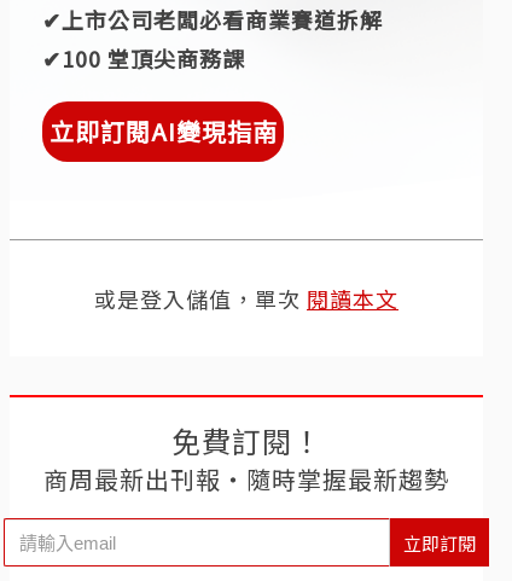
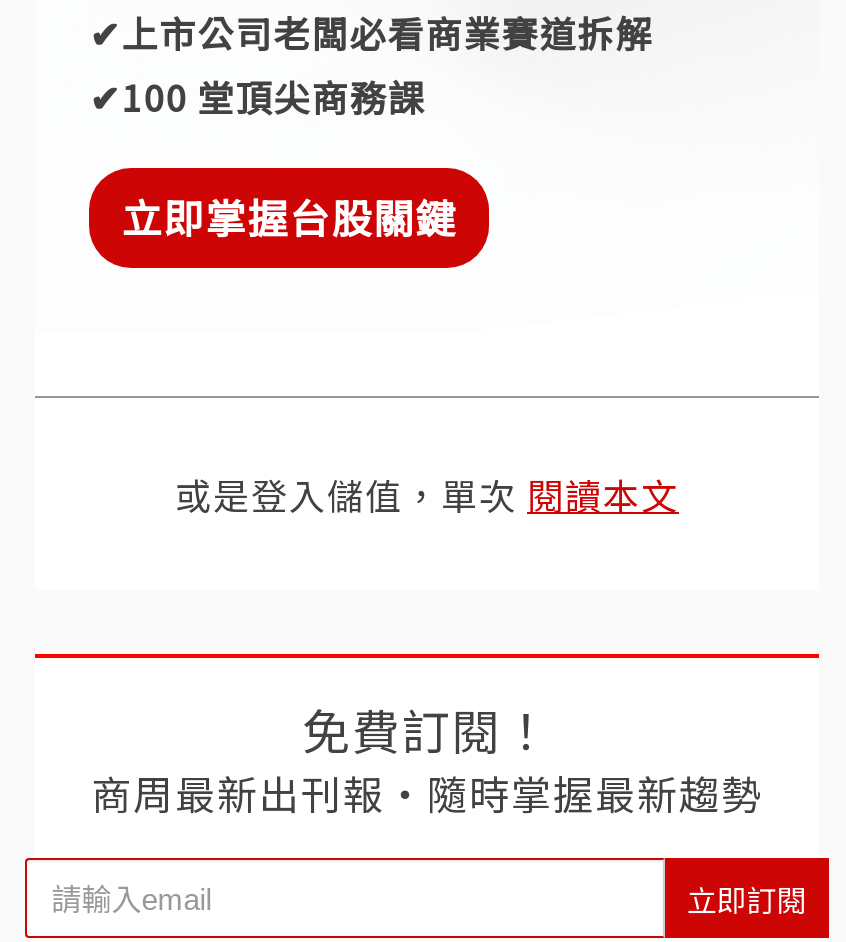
[49,114,277,149] 立即訂閱AI變現指南 -> [121,189,457,247] 立即掌握台股關鍵

